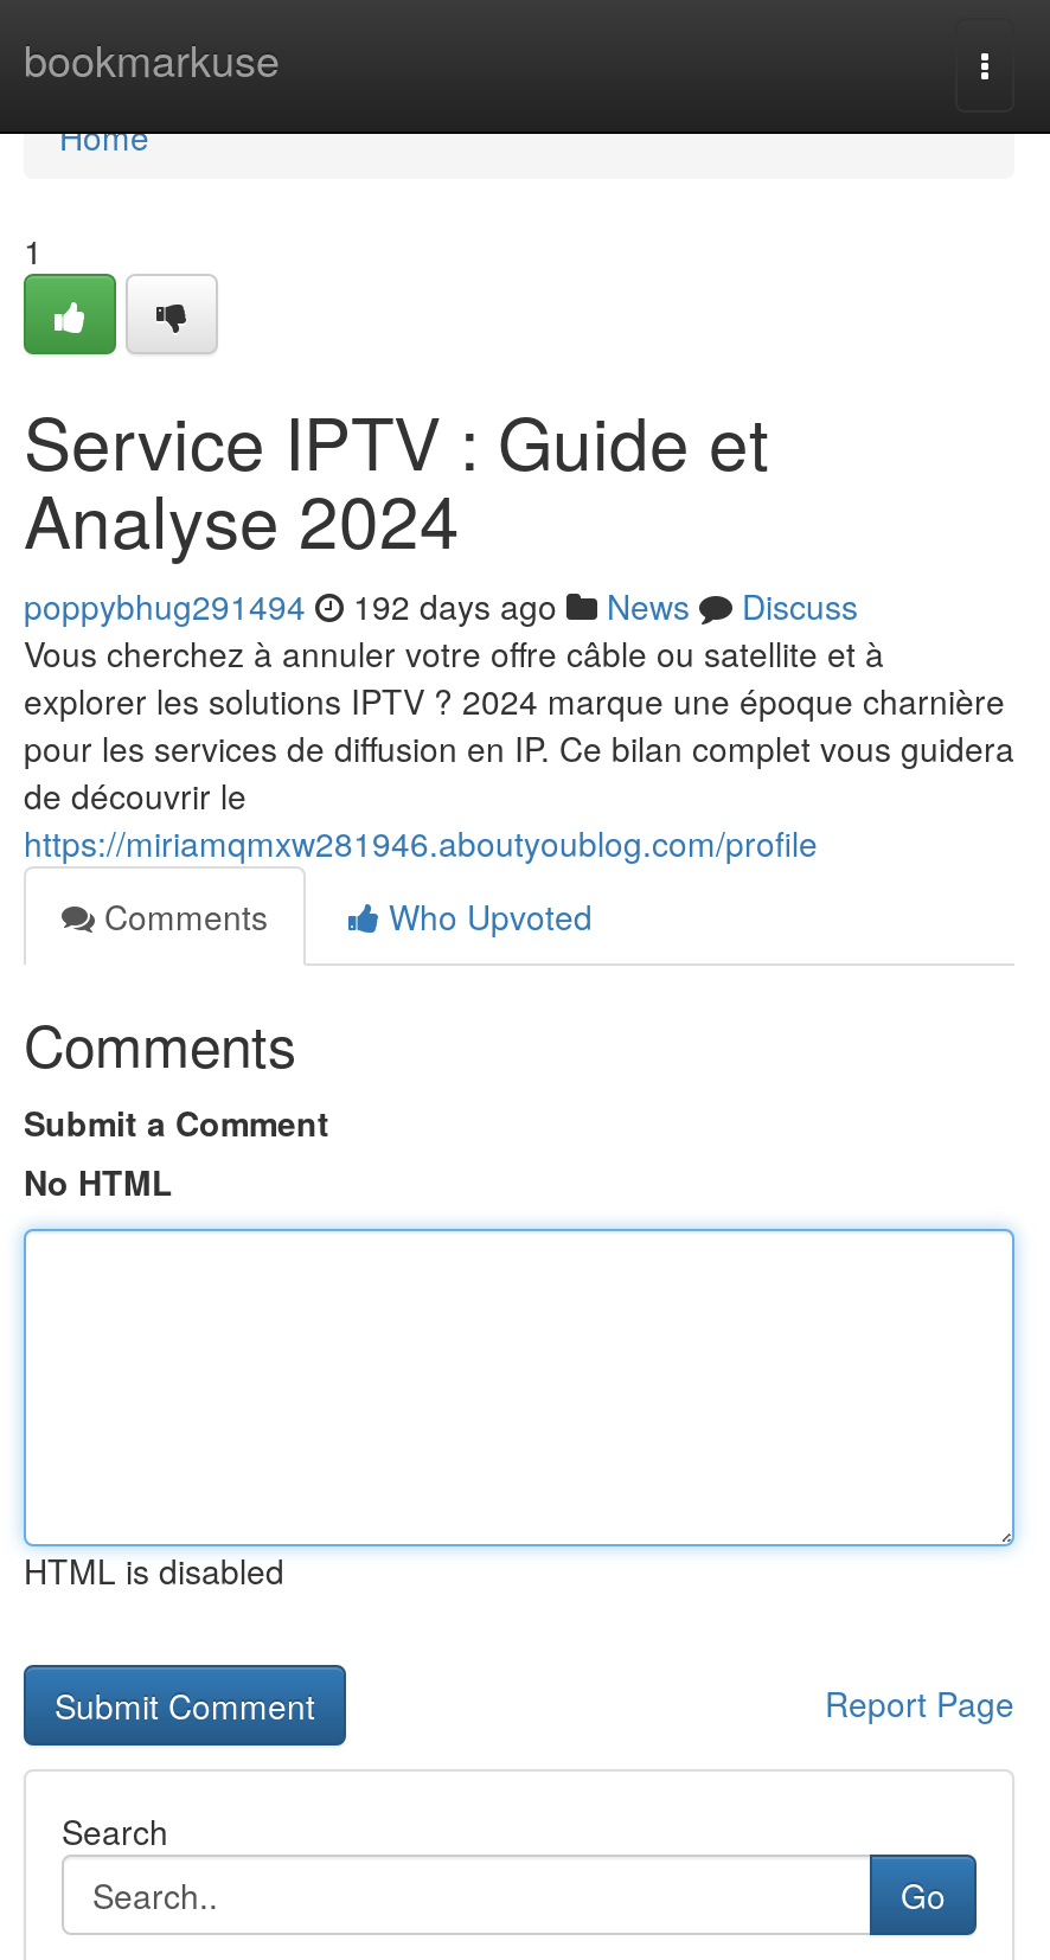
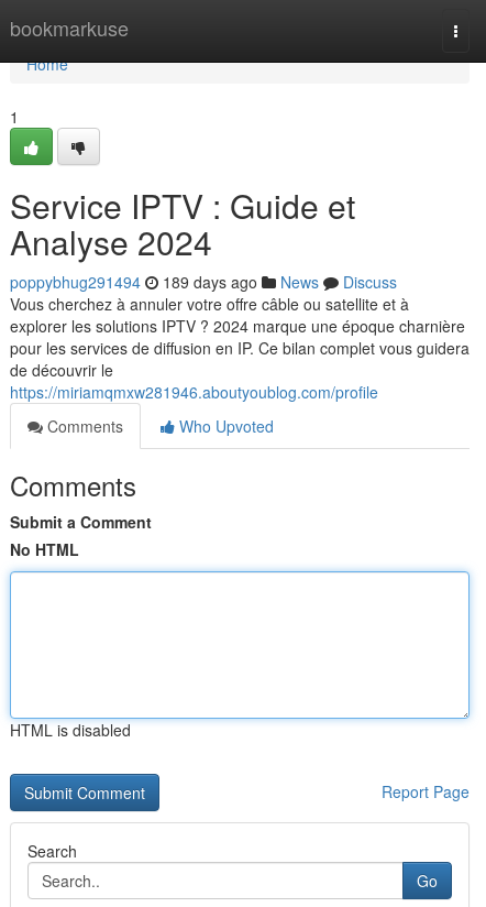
[24,582,858,629] poppybhug291494 192 days ago News Discuss -> [10,271,397,293] poppybhug291494 189 days ago News Discuss

